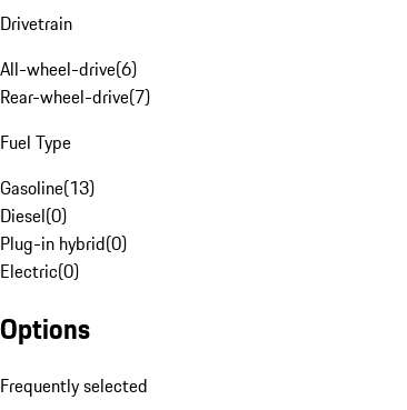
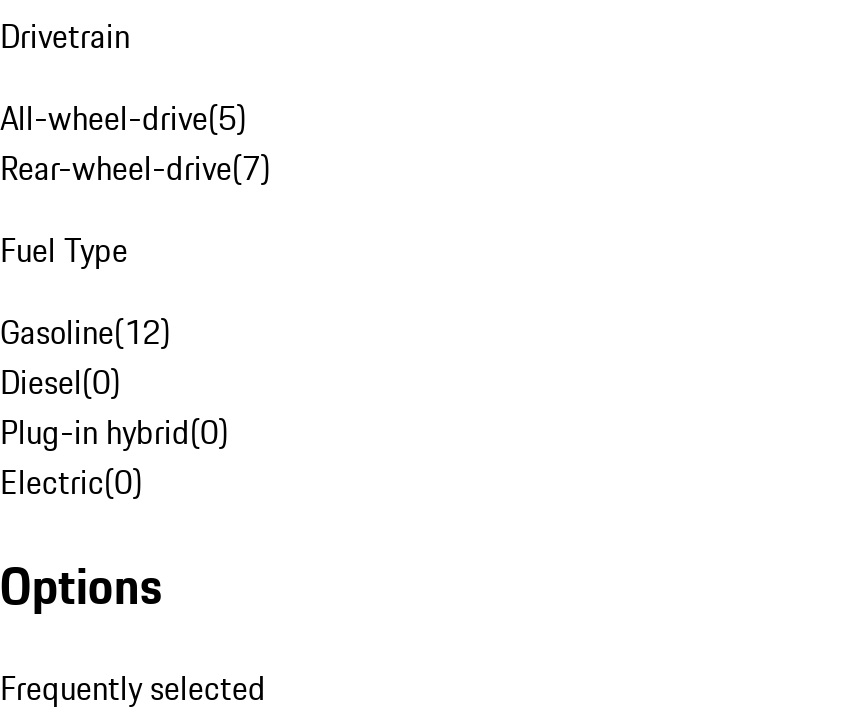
[0,56,137,83] All-wheel-drive(6) -> [0,95,246,143] All-wheel-drive(5)
[0,175,95,202] Gasoline(13) -> [0,309,170,357] Gasoline(12)

